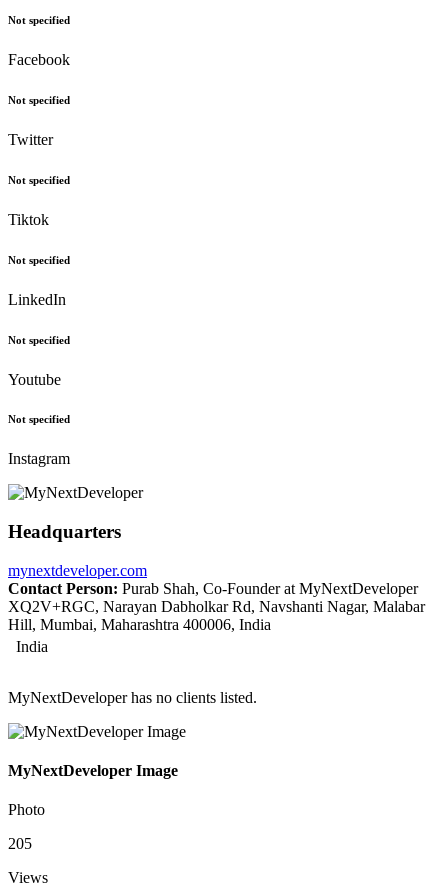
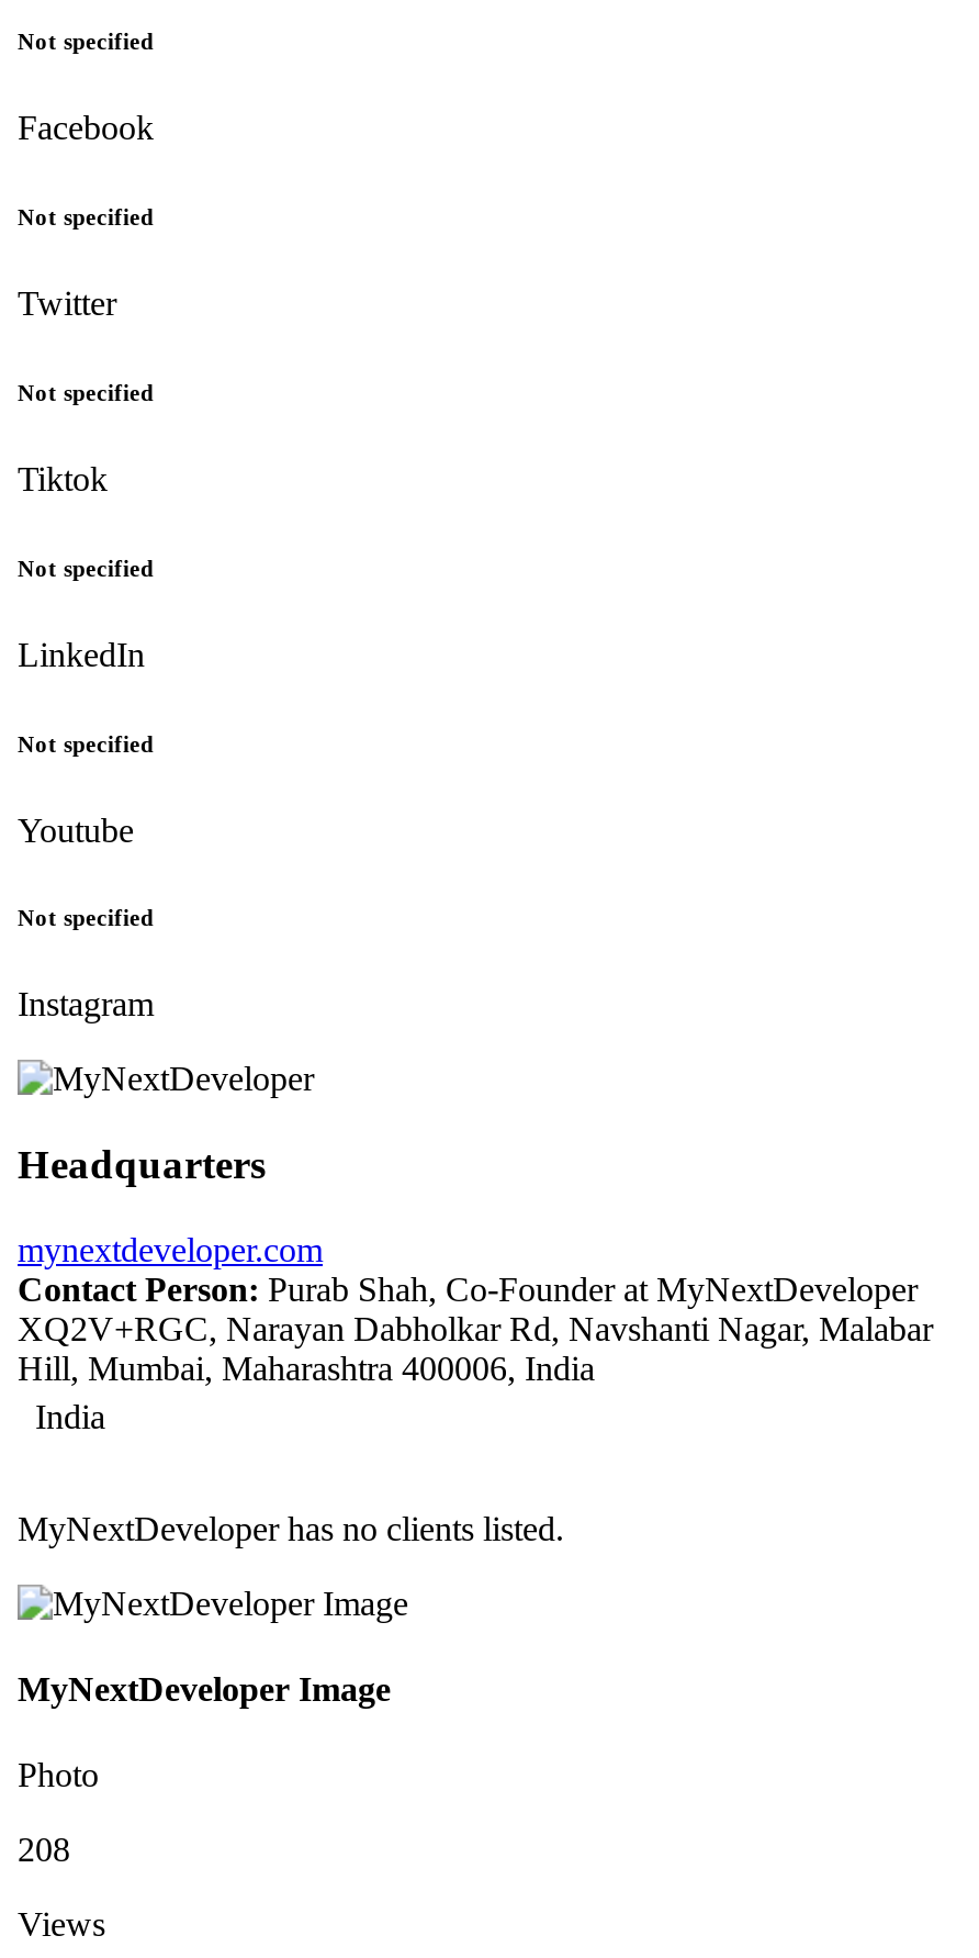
[8,835,32,852] 205 -> [18,1831,70,1869] 208

